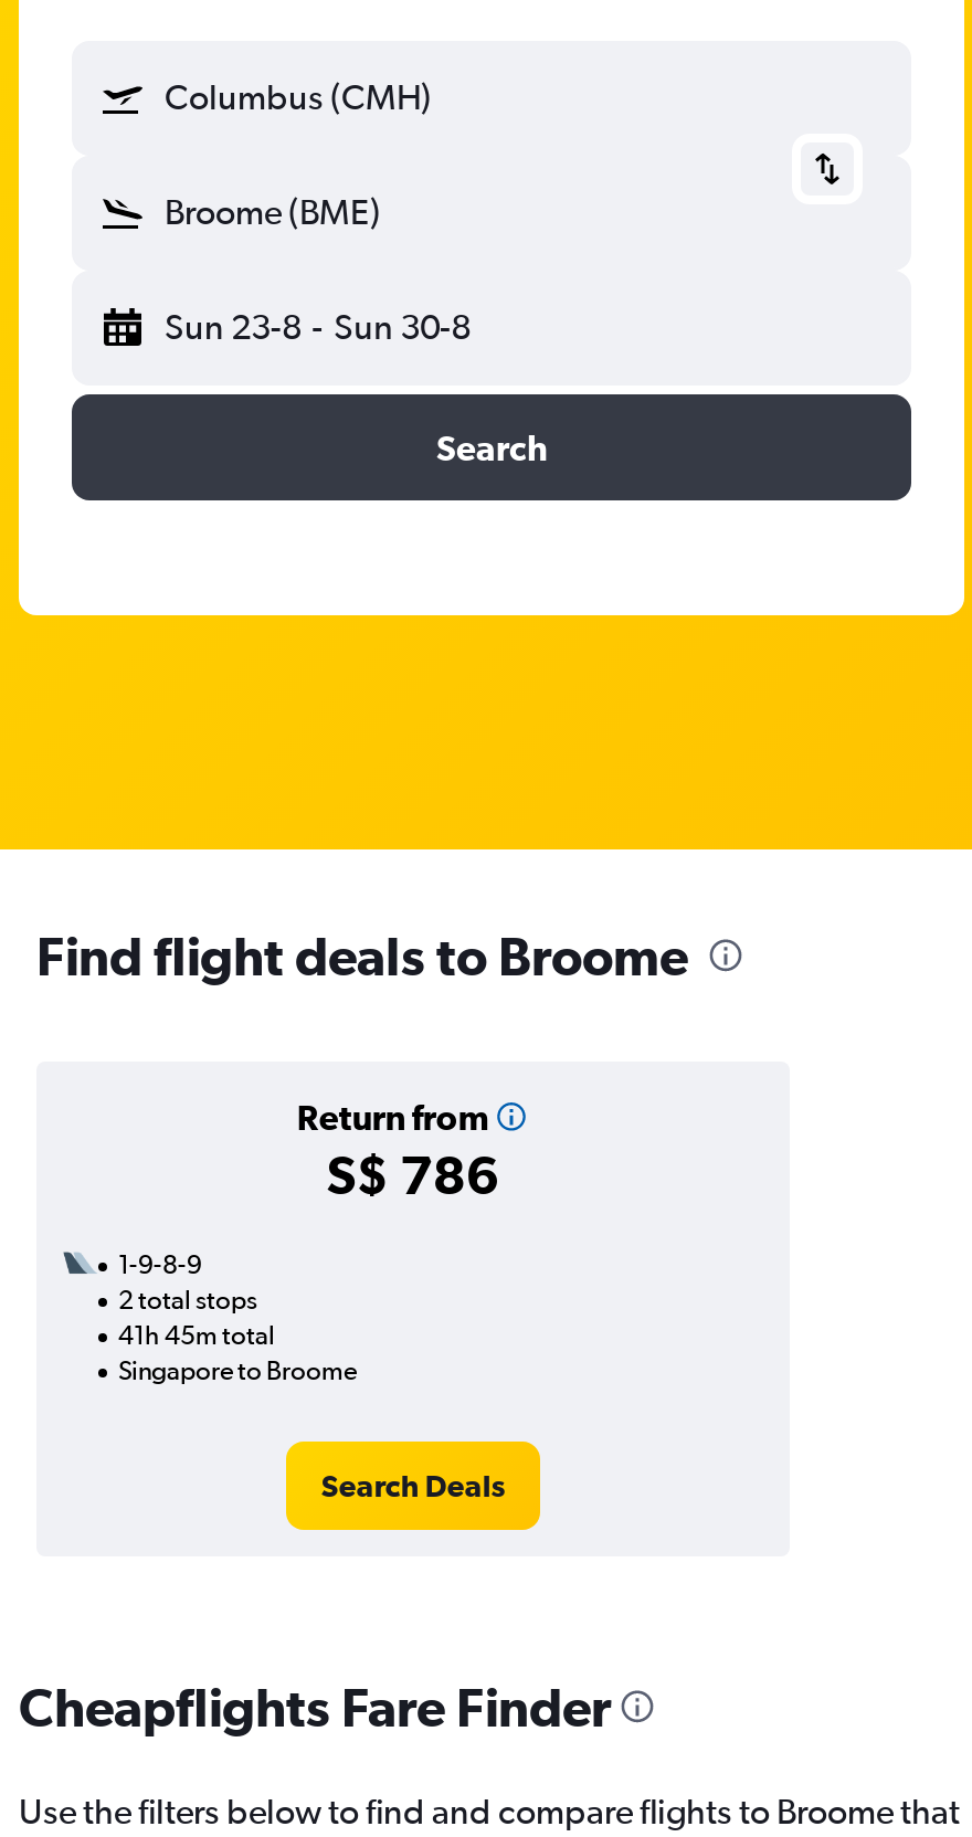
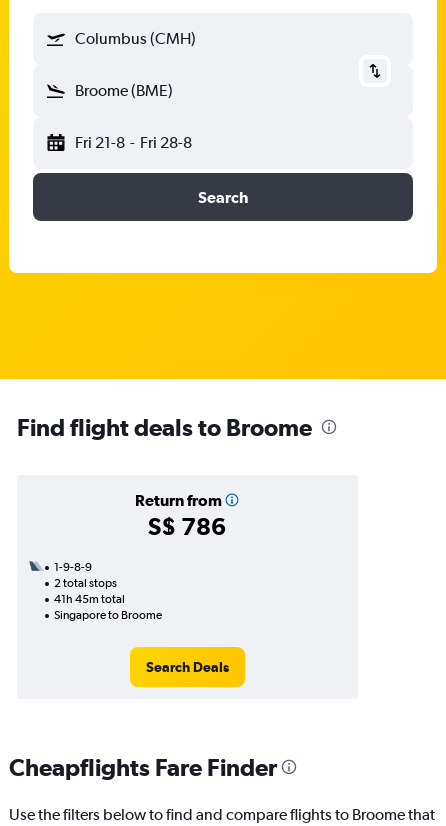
[165,306,471,348] Sun 23-8 - Sun 30-8 -> [75,133,192,152] Fri 21-8 - Fri 28-8

